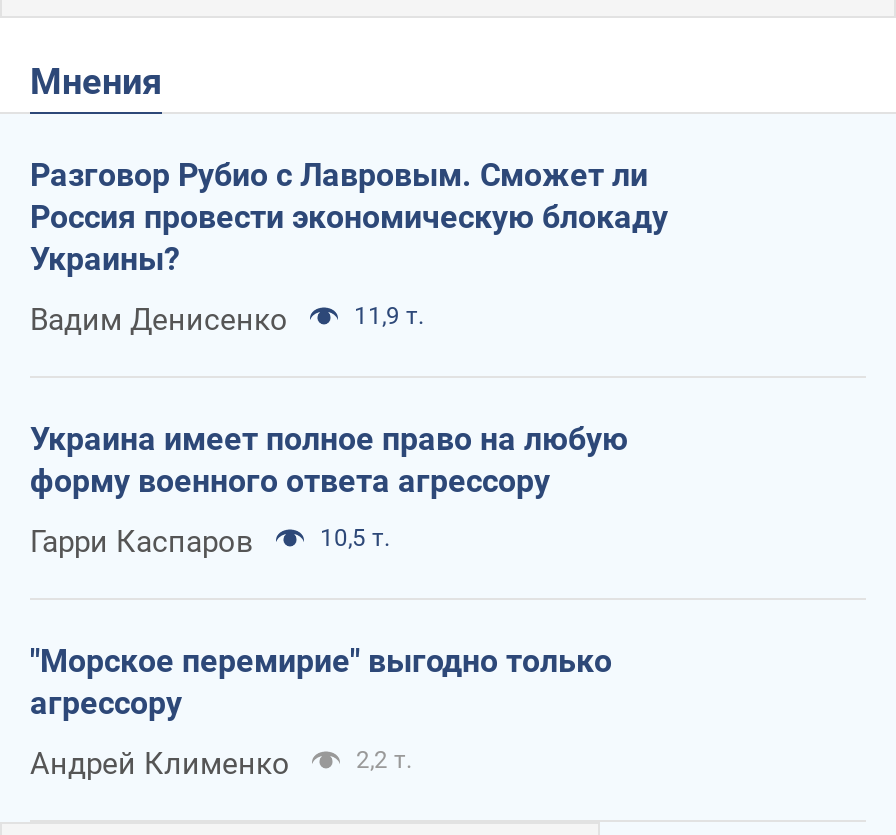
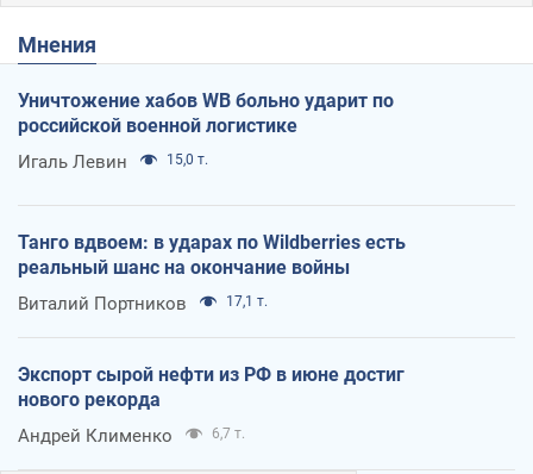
[30,155,668,277] Разговор Рубио с Лавровым. Сможет ли | Россия провести экономическую блокаду | Украины? -> [18,89,394,137] Уничтожение хабов WB больно ударит по | российской военной логистике
[30,301,424,337] Вадим Денисенко | 11,9 т. -> [18,151,208,172] Игаль Левин | 15,0 т.
[30,419,628,499] Украина имеет полное право на любую | форму военного ответа агрессору -> [18,231,406,278] Танго вдвоем: в ударах по Wildberries есть | реальный шанс на окончание войны
[30,523,390,559] Гарри Каспаров | 10,5 т. -> [18,293,268,314] Виталий Портников | 17,1 т.
[30,641,612,721] "Морское перемирие" выгодно только | агрессору -> [18,363,405,411] Экспорт сырой нефти из РФ в июне достиг | нового рекорда
[356,745,412,773] 2,2 т. -> [212,425,245,441] 6,7 т.

